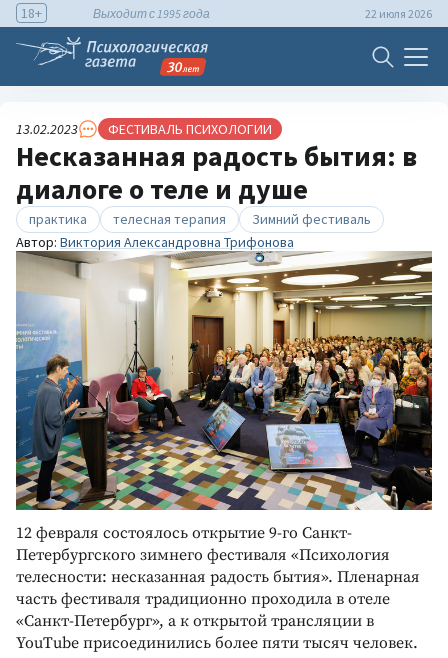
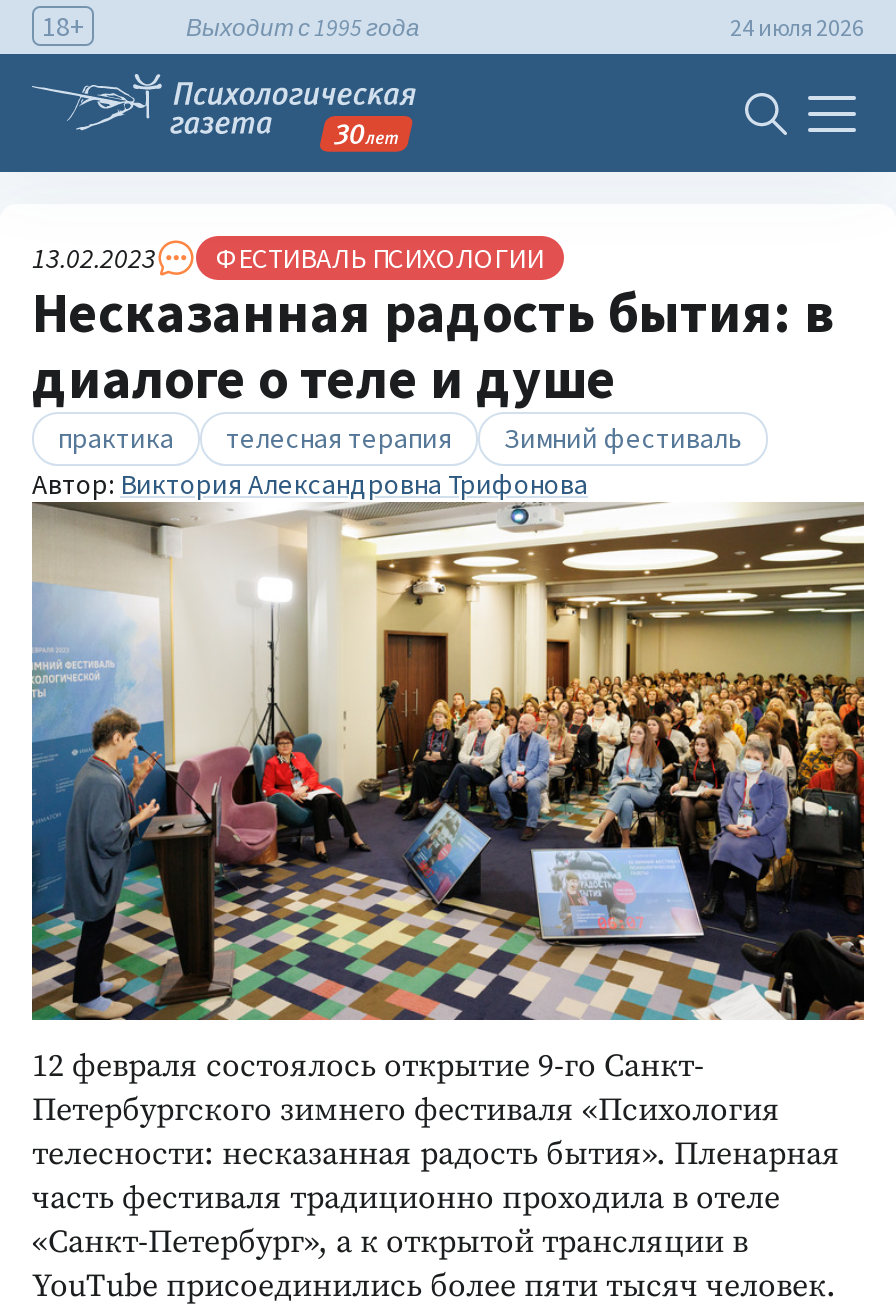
[365,5,432,20] 22 июля 2026 -> [730,11,864,41] 24 июля 2026

